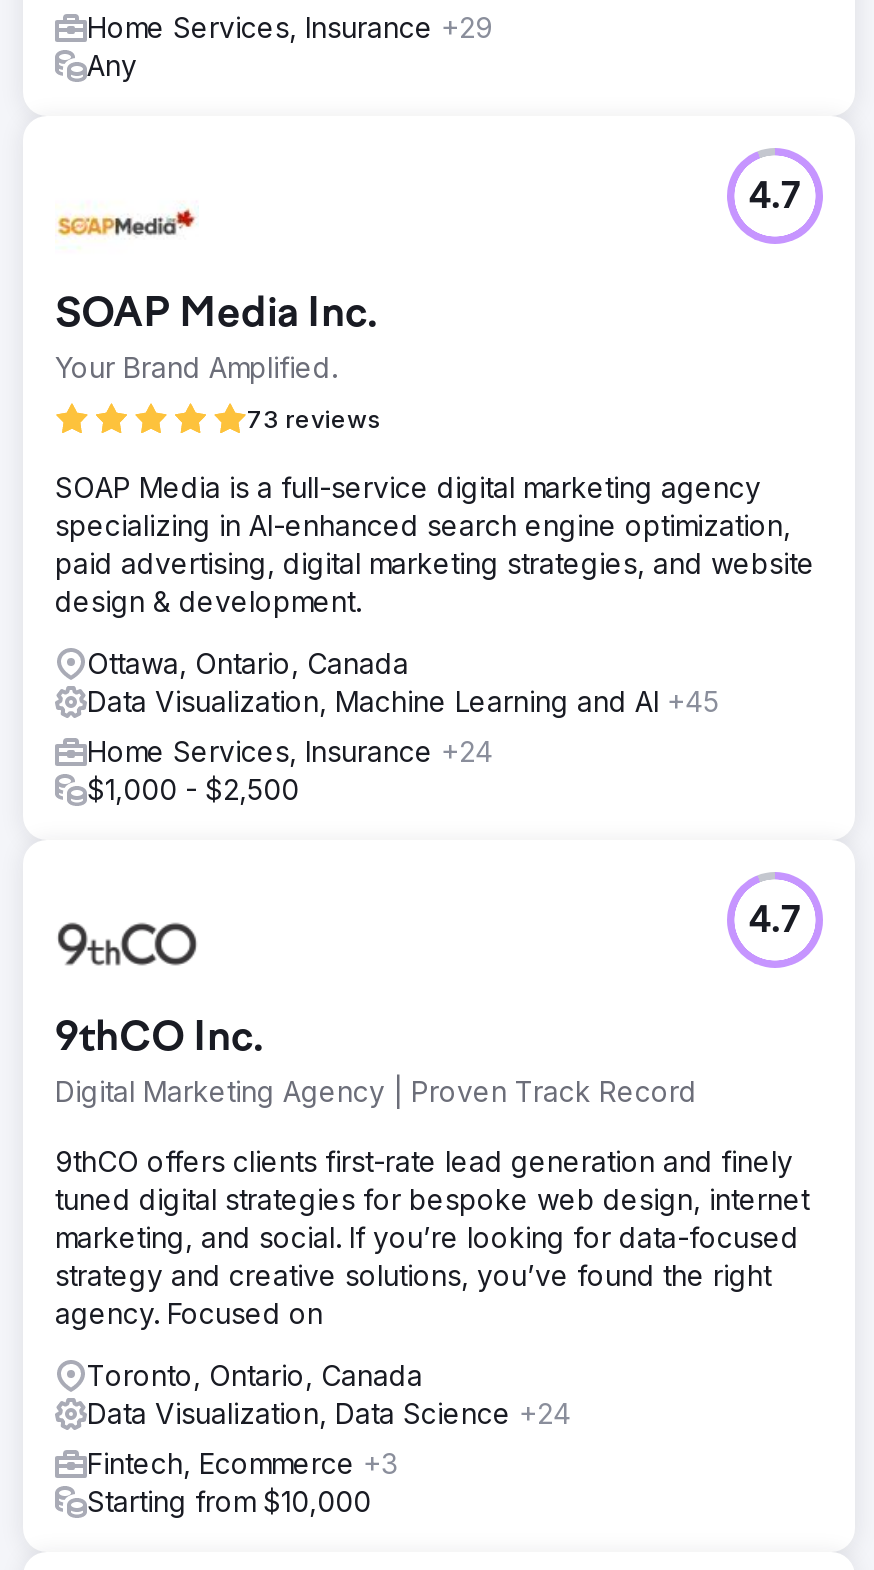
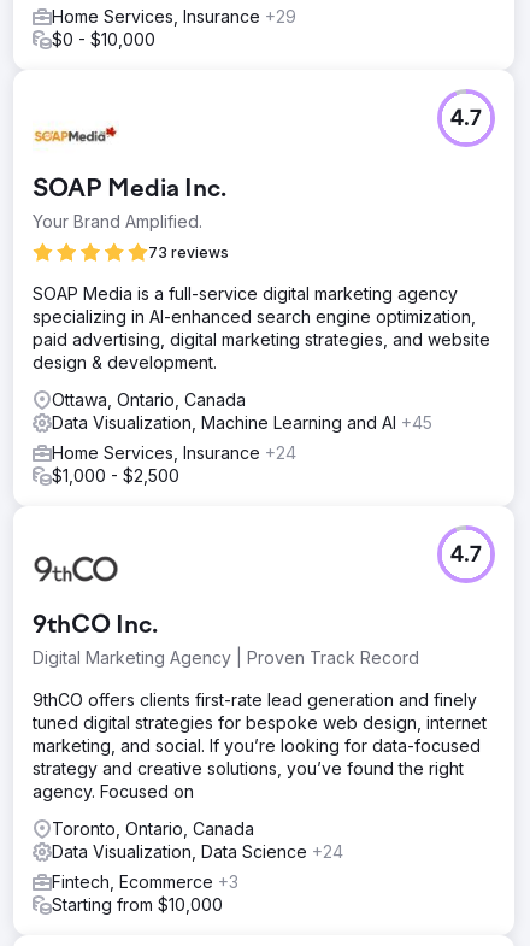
[87,47,137,81] Any -> [52,28,155,49] $0 - $10,000

